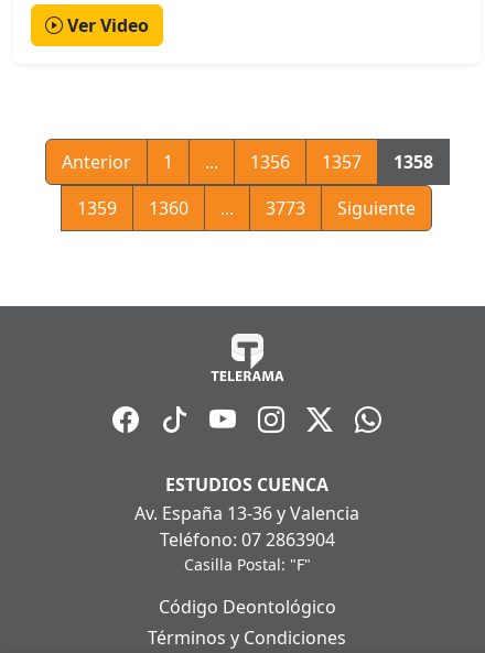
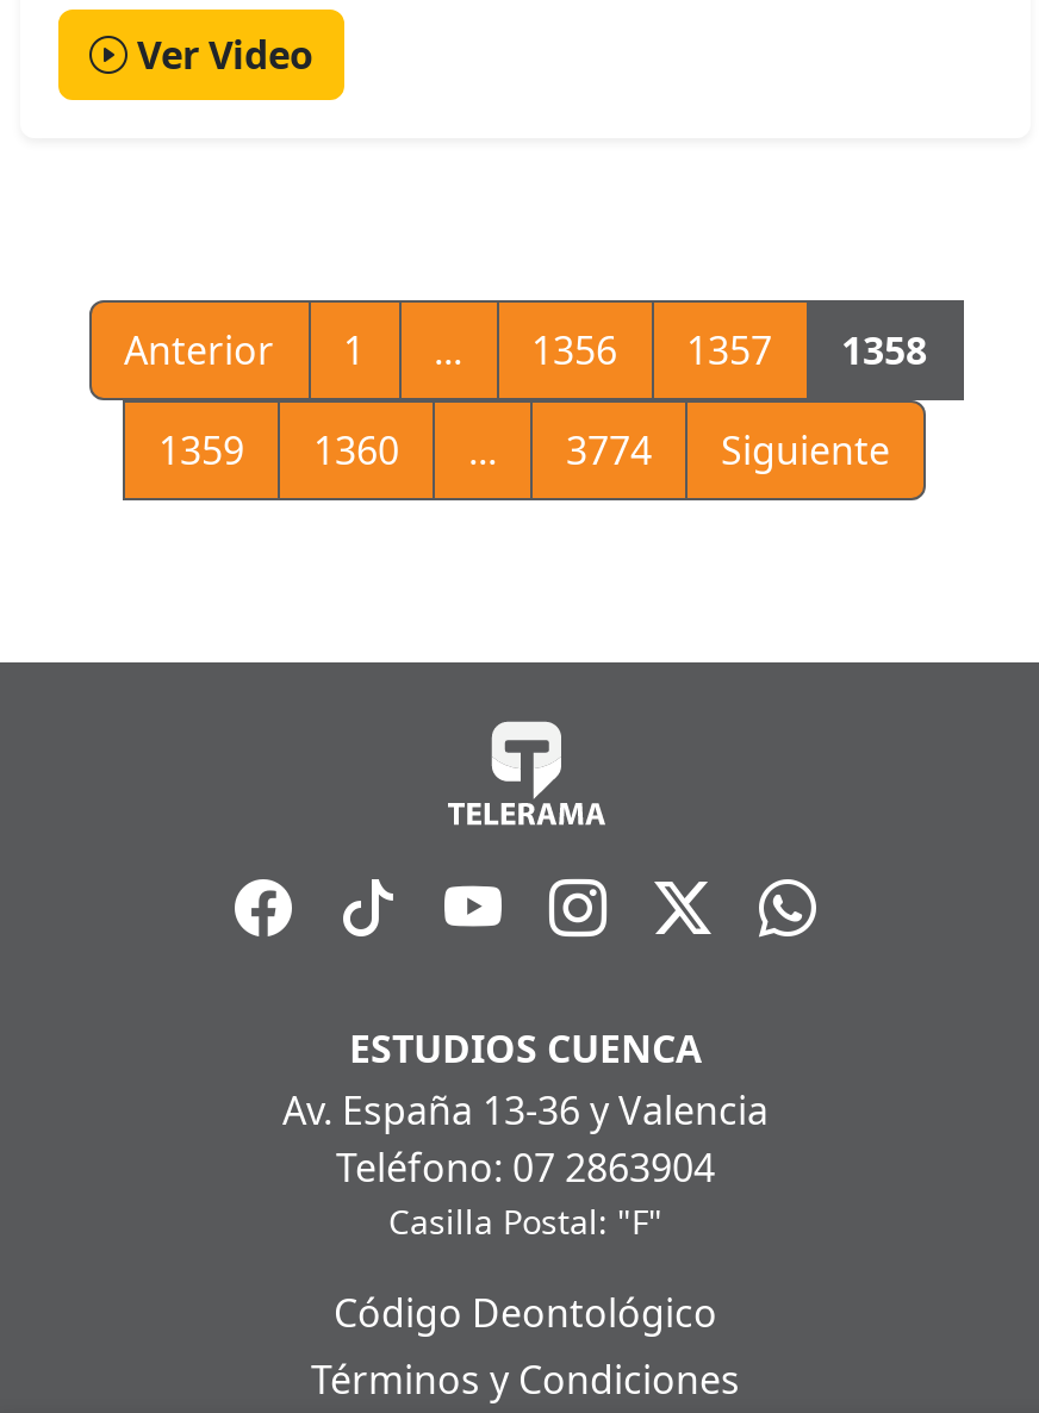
[266,195,305,220] 3773 -> [566,423,652,475] 3774

